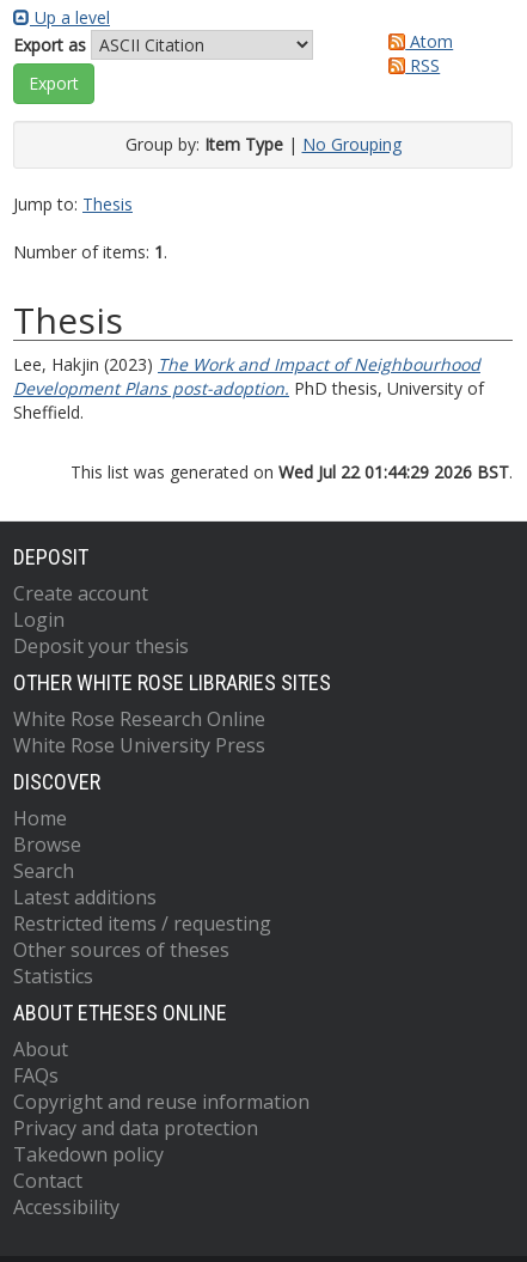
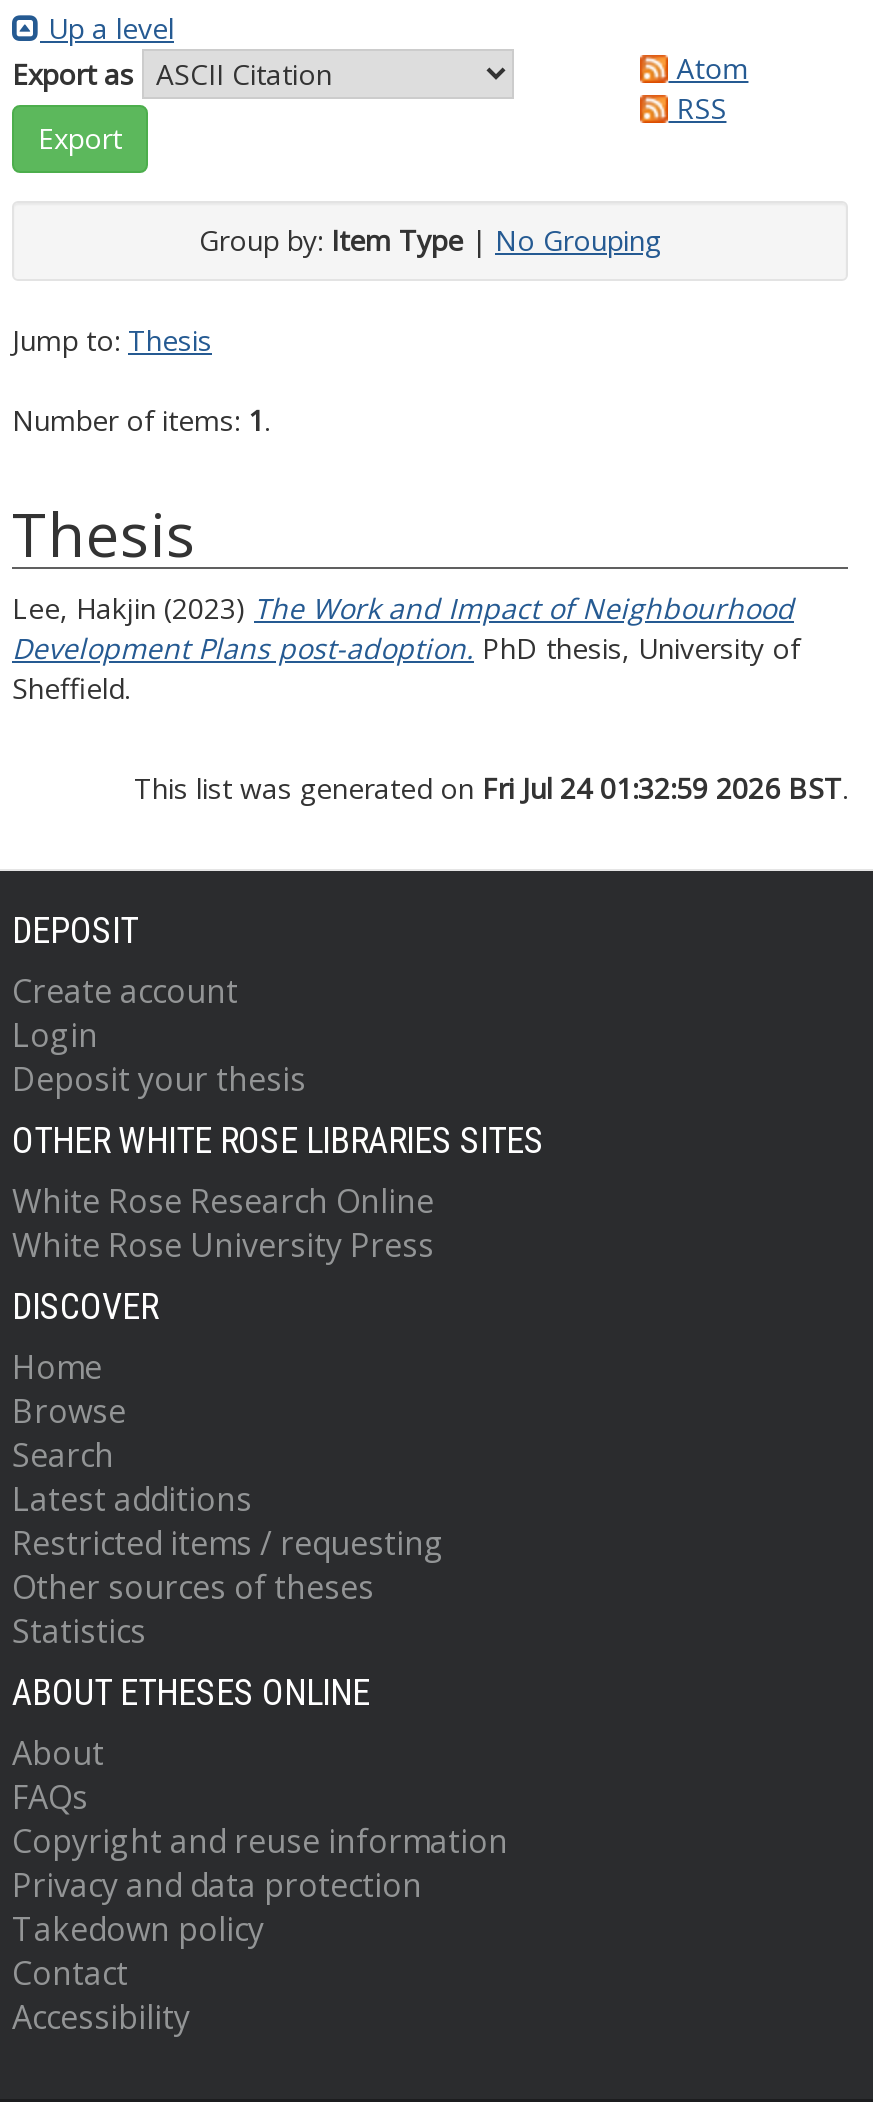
[71,461,513,483] This list was generated on Wed Jul 22 01:44:29 2026 BST. -> [134,769,848,807] This list was generated on Fri Jul 24 01:32:59 2026 BST.

